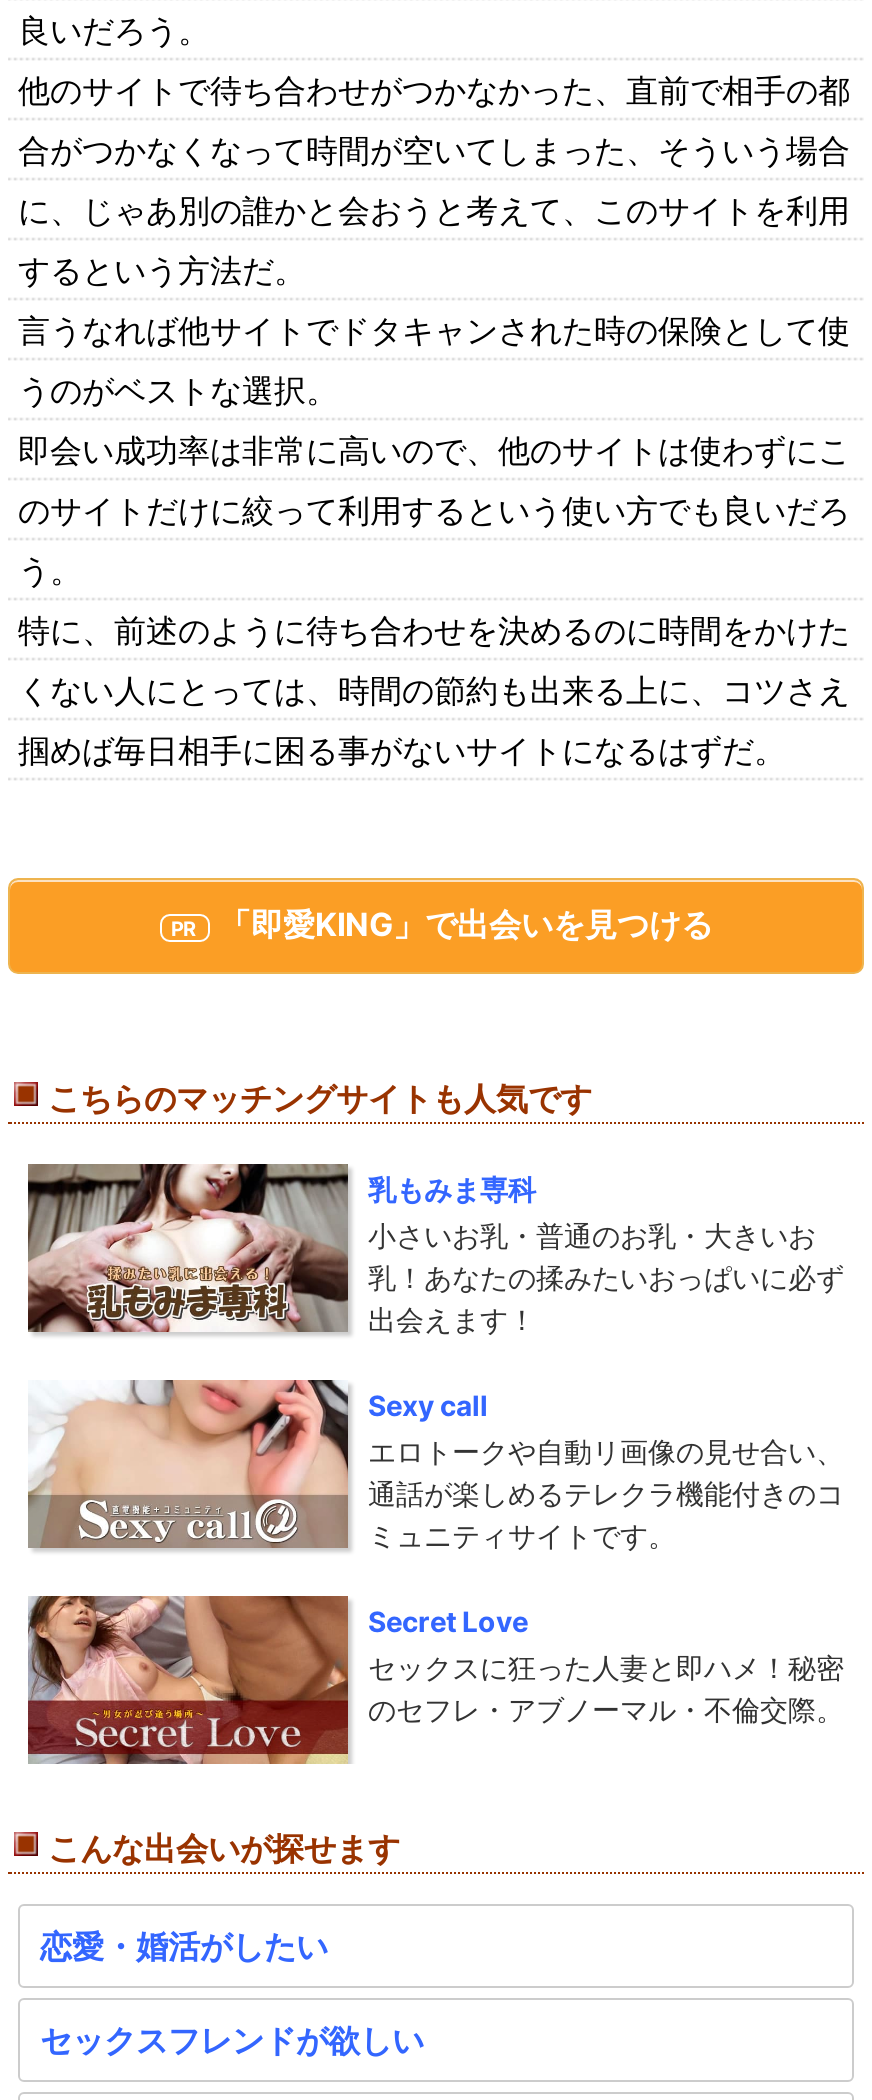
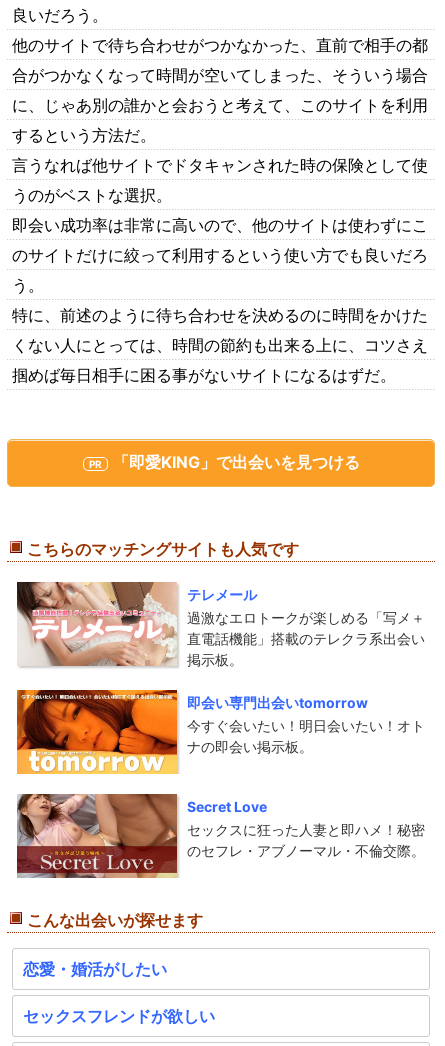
[26,1162,844,1336] [image] | 乳もみま専科 | 小さいお乳・普通のお乳・大きいお | 乳！あなたの揉みたいおっぱいに必ず | 出会えます！ -> [17,581,425,668] [image] | テレメール | 過激なエロトークが楽しめる「写メ＋ | 直電話機能」搭載のテレクラ系出会い | 掲示板。
[26,1378,844,1552] [image] | Sexy call | エロトークや自動リ画像の見せ合い、 | 通話が楽しめるテレクラ機能付きのコ | ミュニティサイトです。 -> [16,689,425,775] [image] | 即会い専門出会いtomorrow | 今すぐ会いたい！明日会いたい！オト | ナの即会い掲示板。

